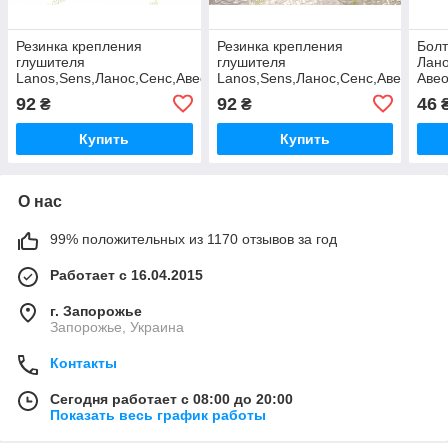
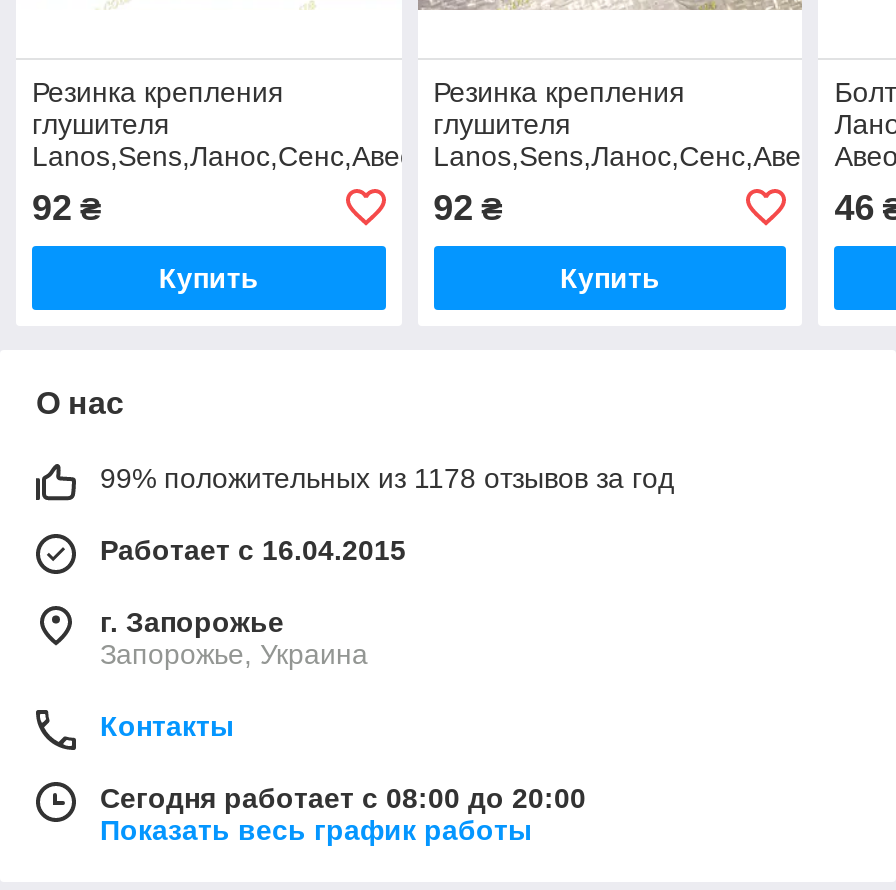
[50,231,337,247] 99% положительных из 1170 отзывов за год -> [100,462,674,494] 99% положительных из 1178 отзывов за год

